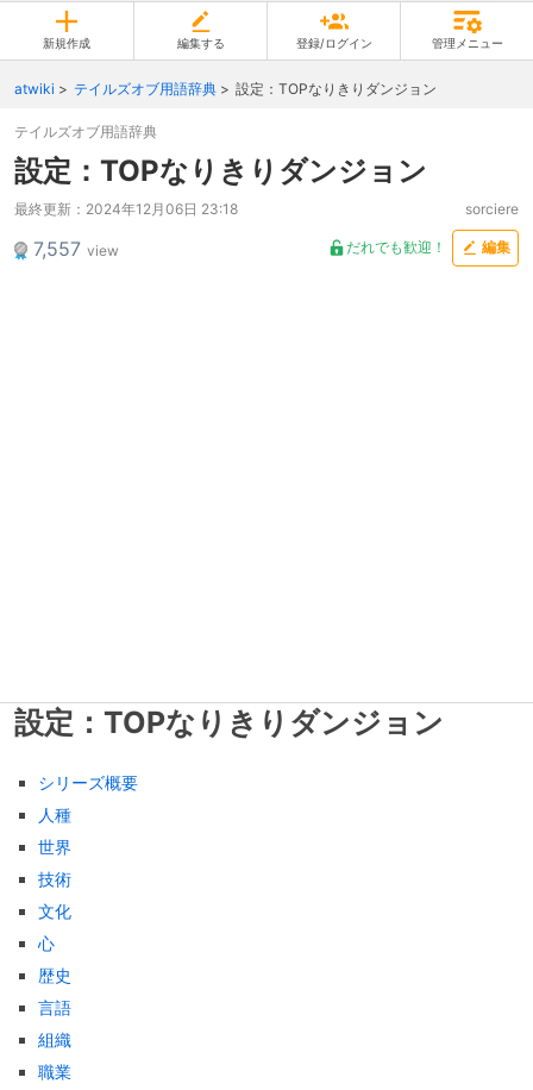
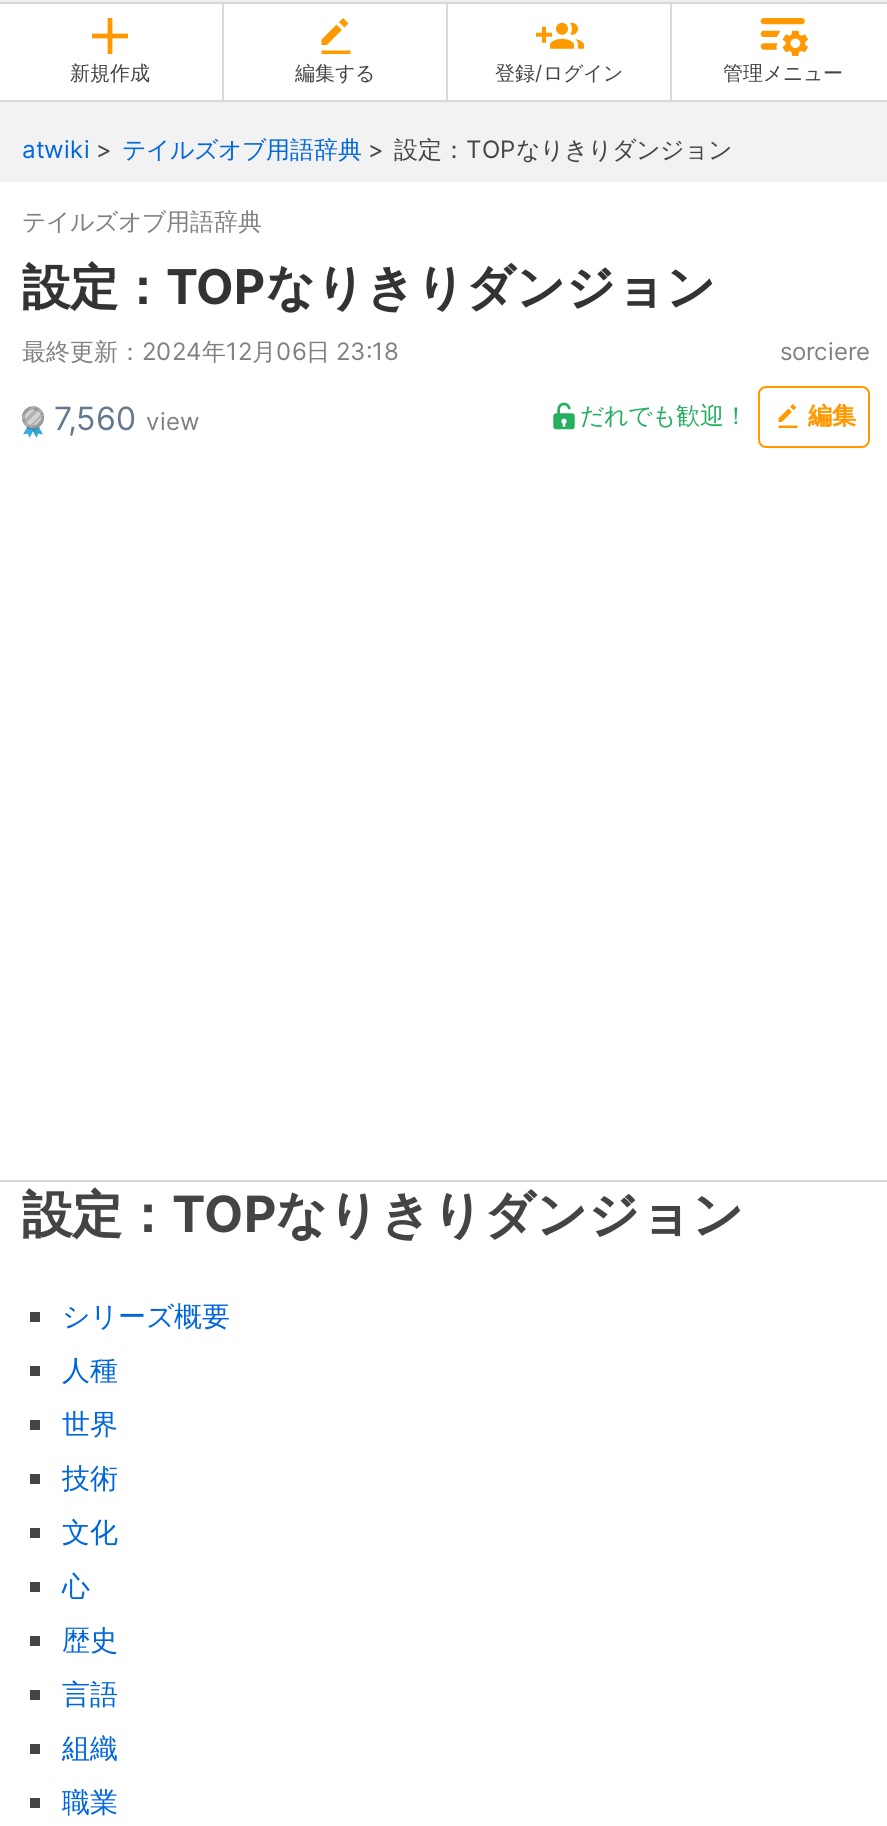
[33,236,119,260] 7,557 view -> [54,397,200,437] 7,560 view

